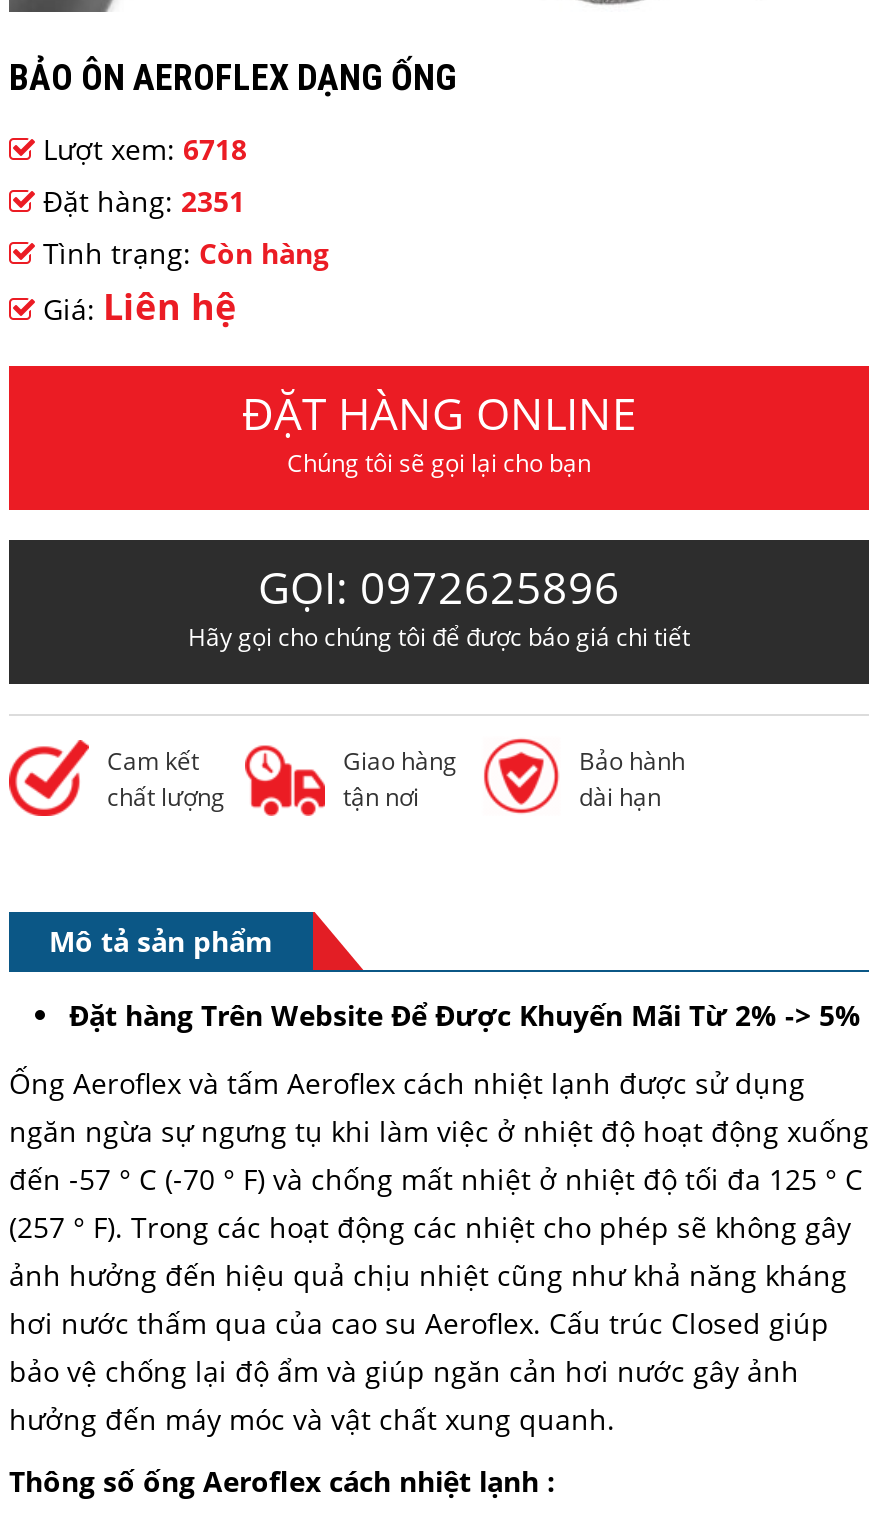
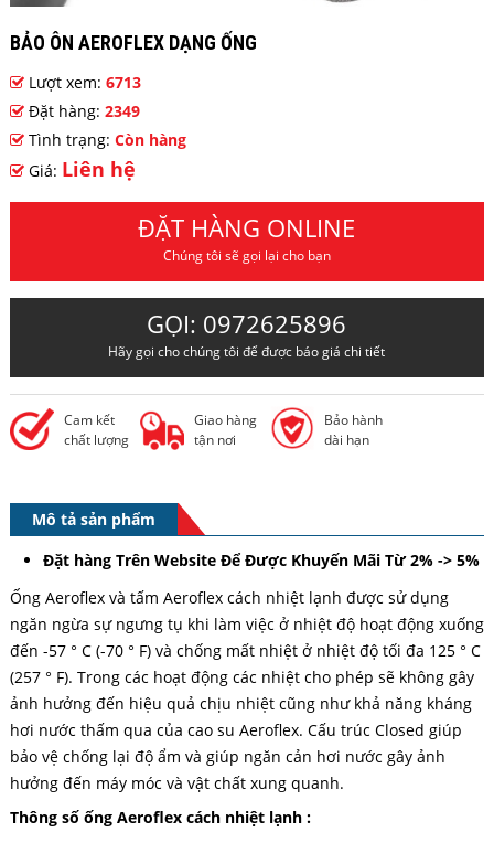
[35,130,247,168] Lượt xem: 6718 -> [24,72,141,93] Lượt xem: 6713
[35,182,245,220] Đặt hàng: 2351 -> [24,100,140,121] Đặt hàng: 2349

